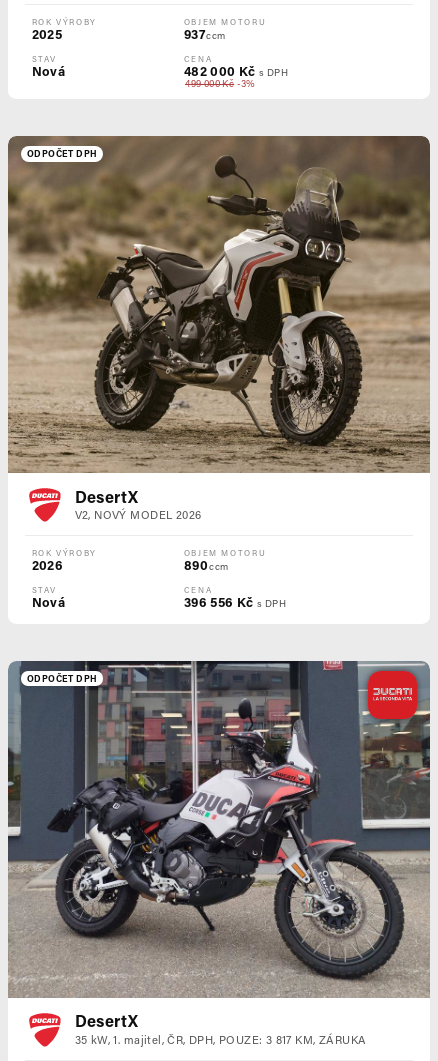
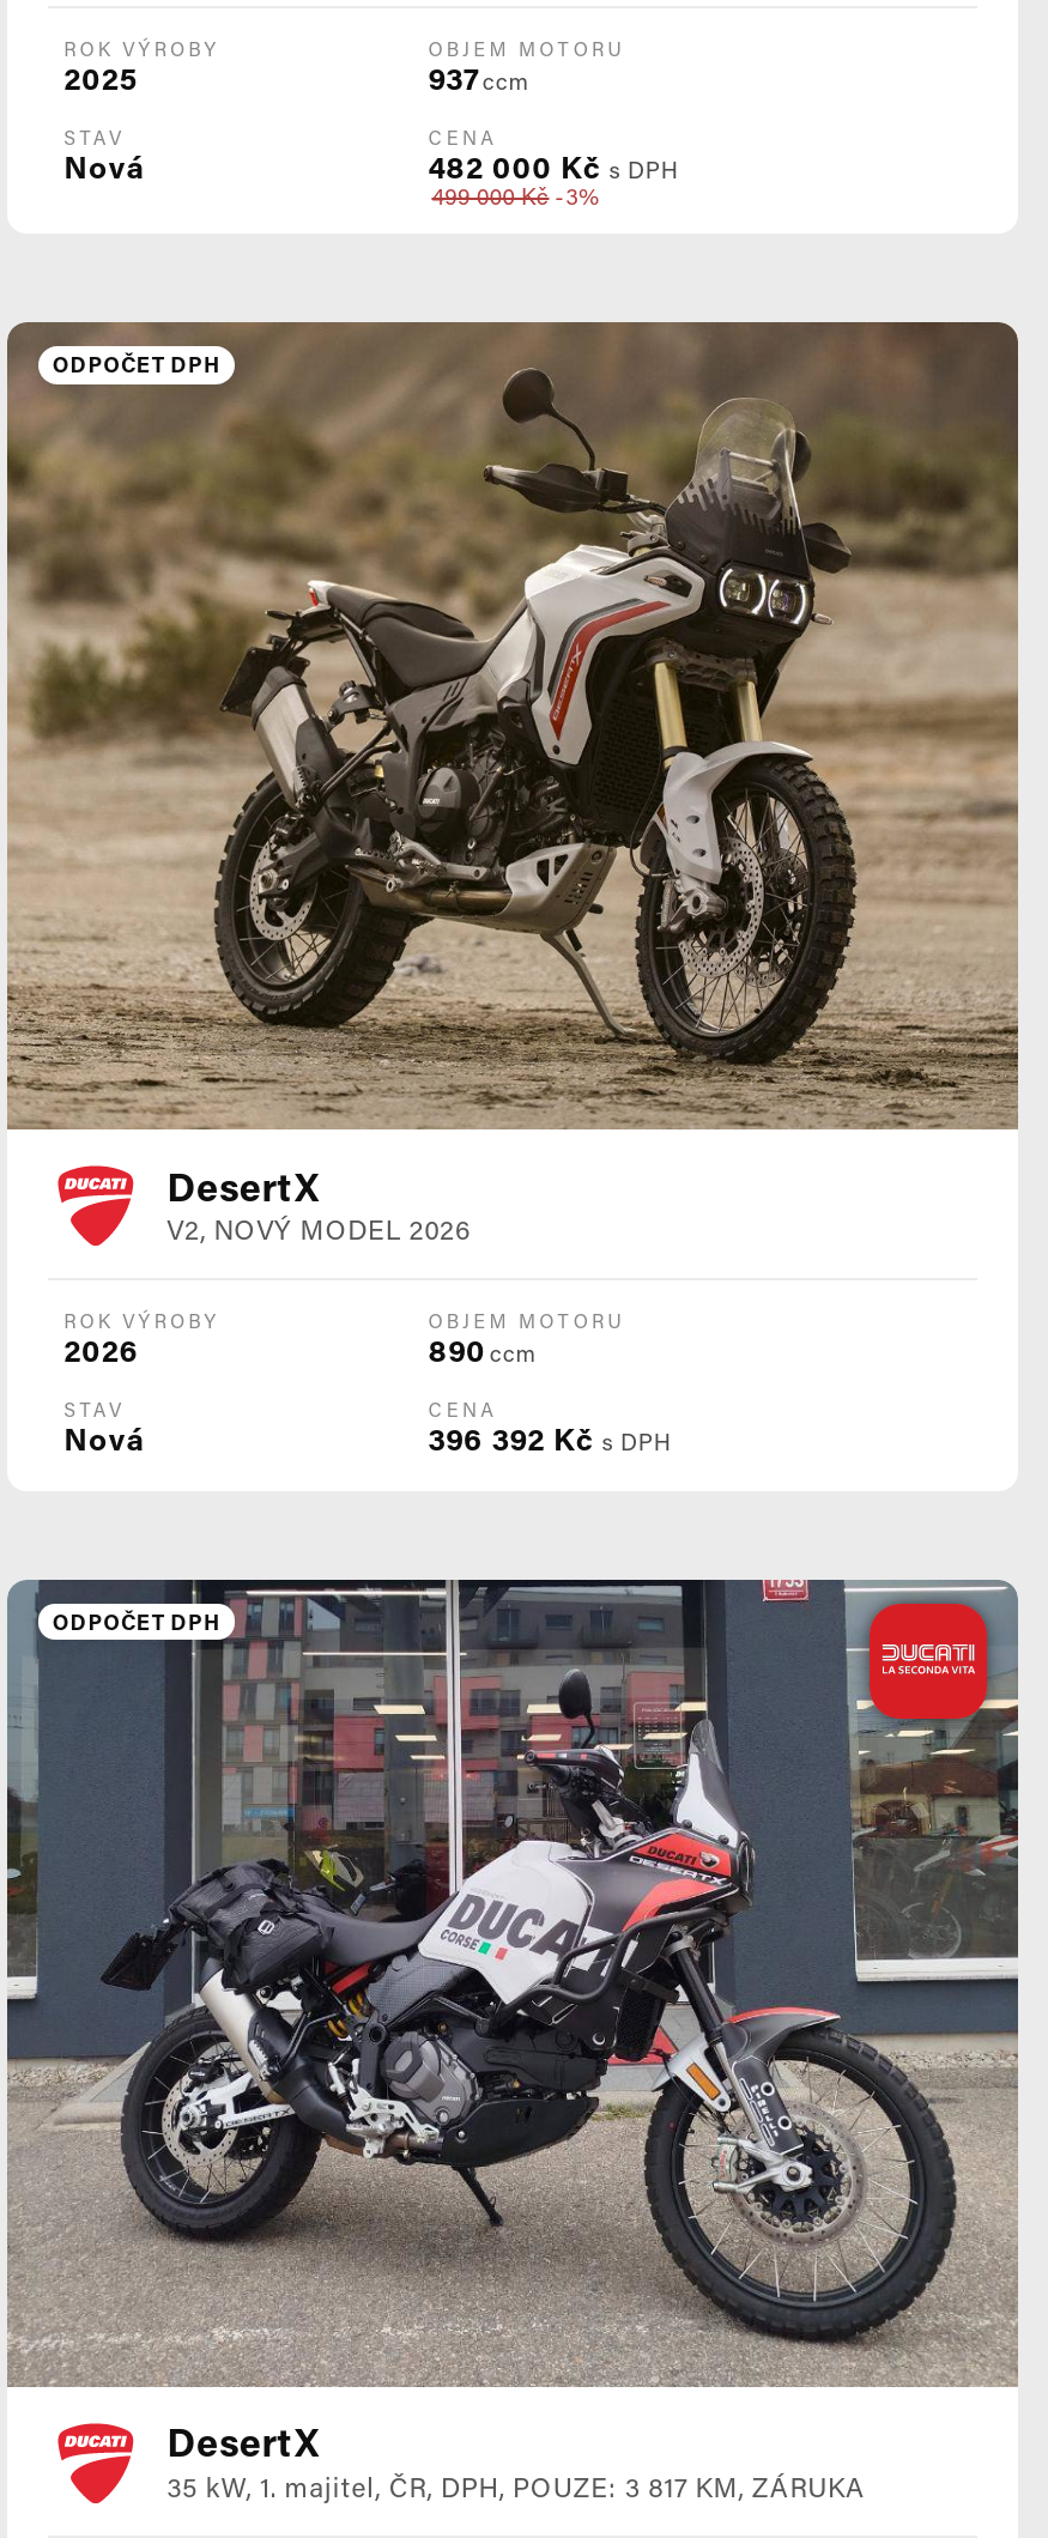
[184,593,286,610] 396 556 Kč s DPH -> [428,1418,671,1459] 396 392 Kč s DPH

